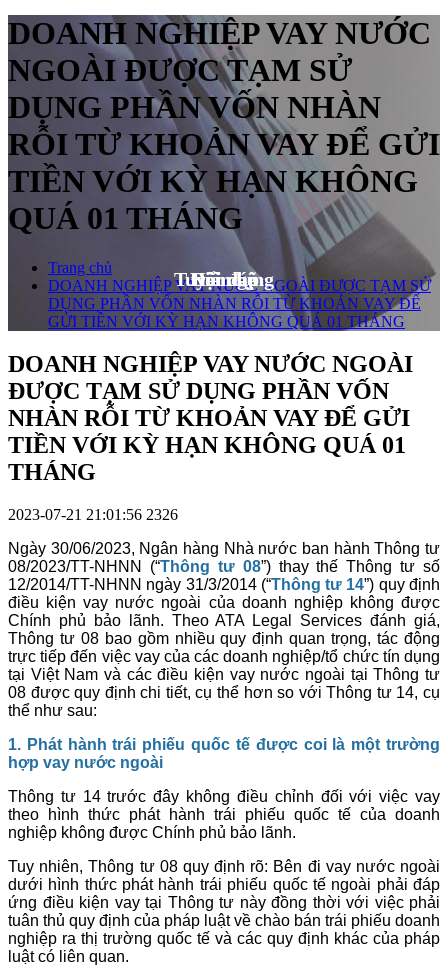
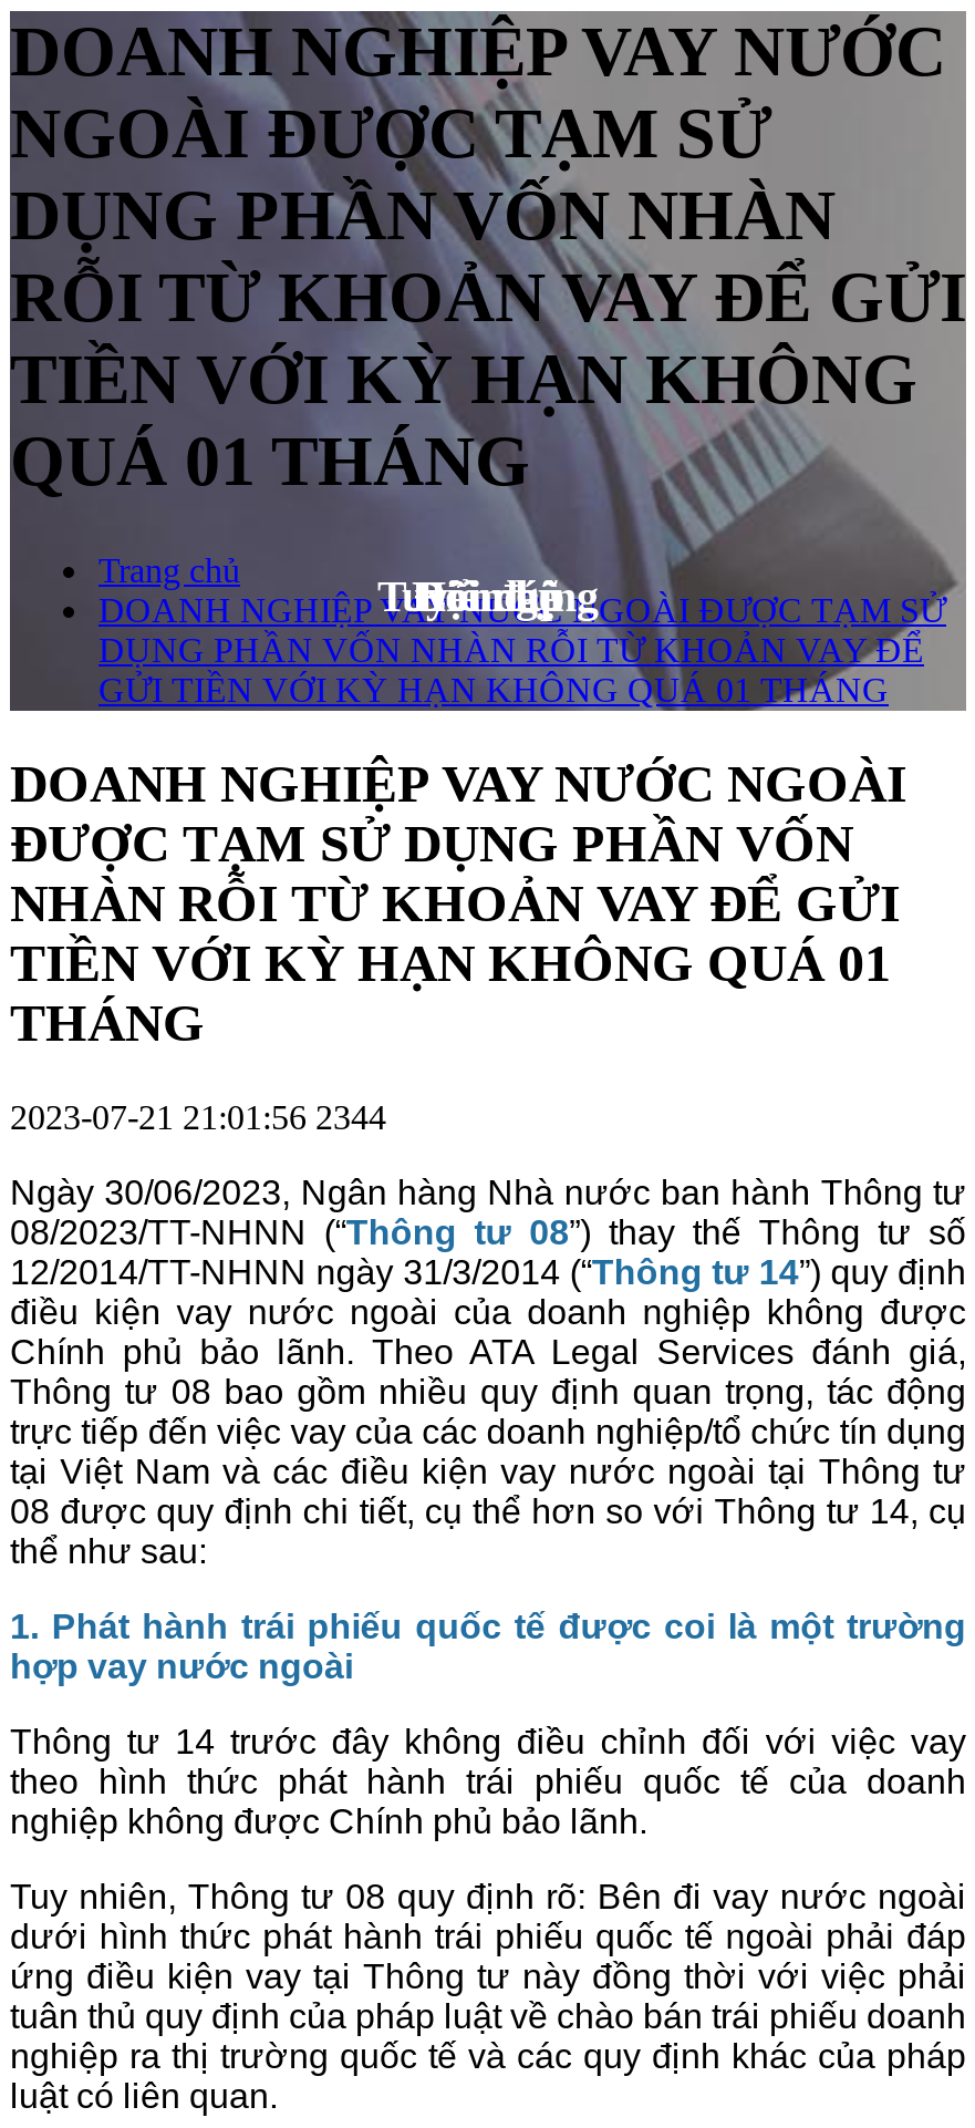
[8,506,178,523] 2023-07-21 21:01:56 2326 -> [10,1098,386,1135] 2023-07-21 21:01:56 2344

